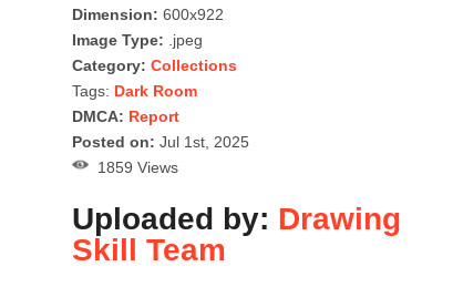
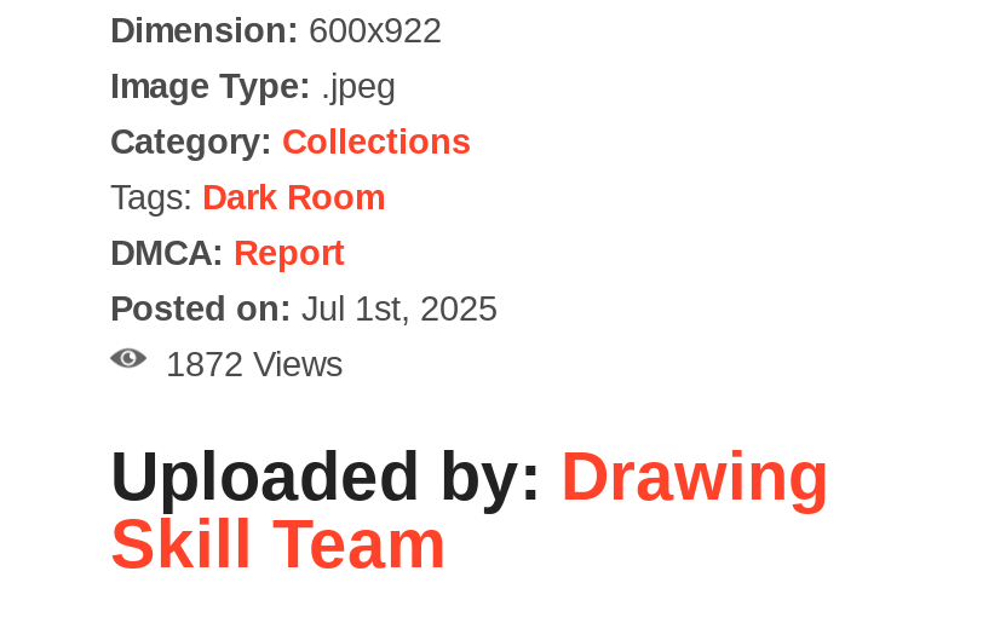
[89,159,178,176] 1859 Views -> [146,345,343,384] 1872 Views

